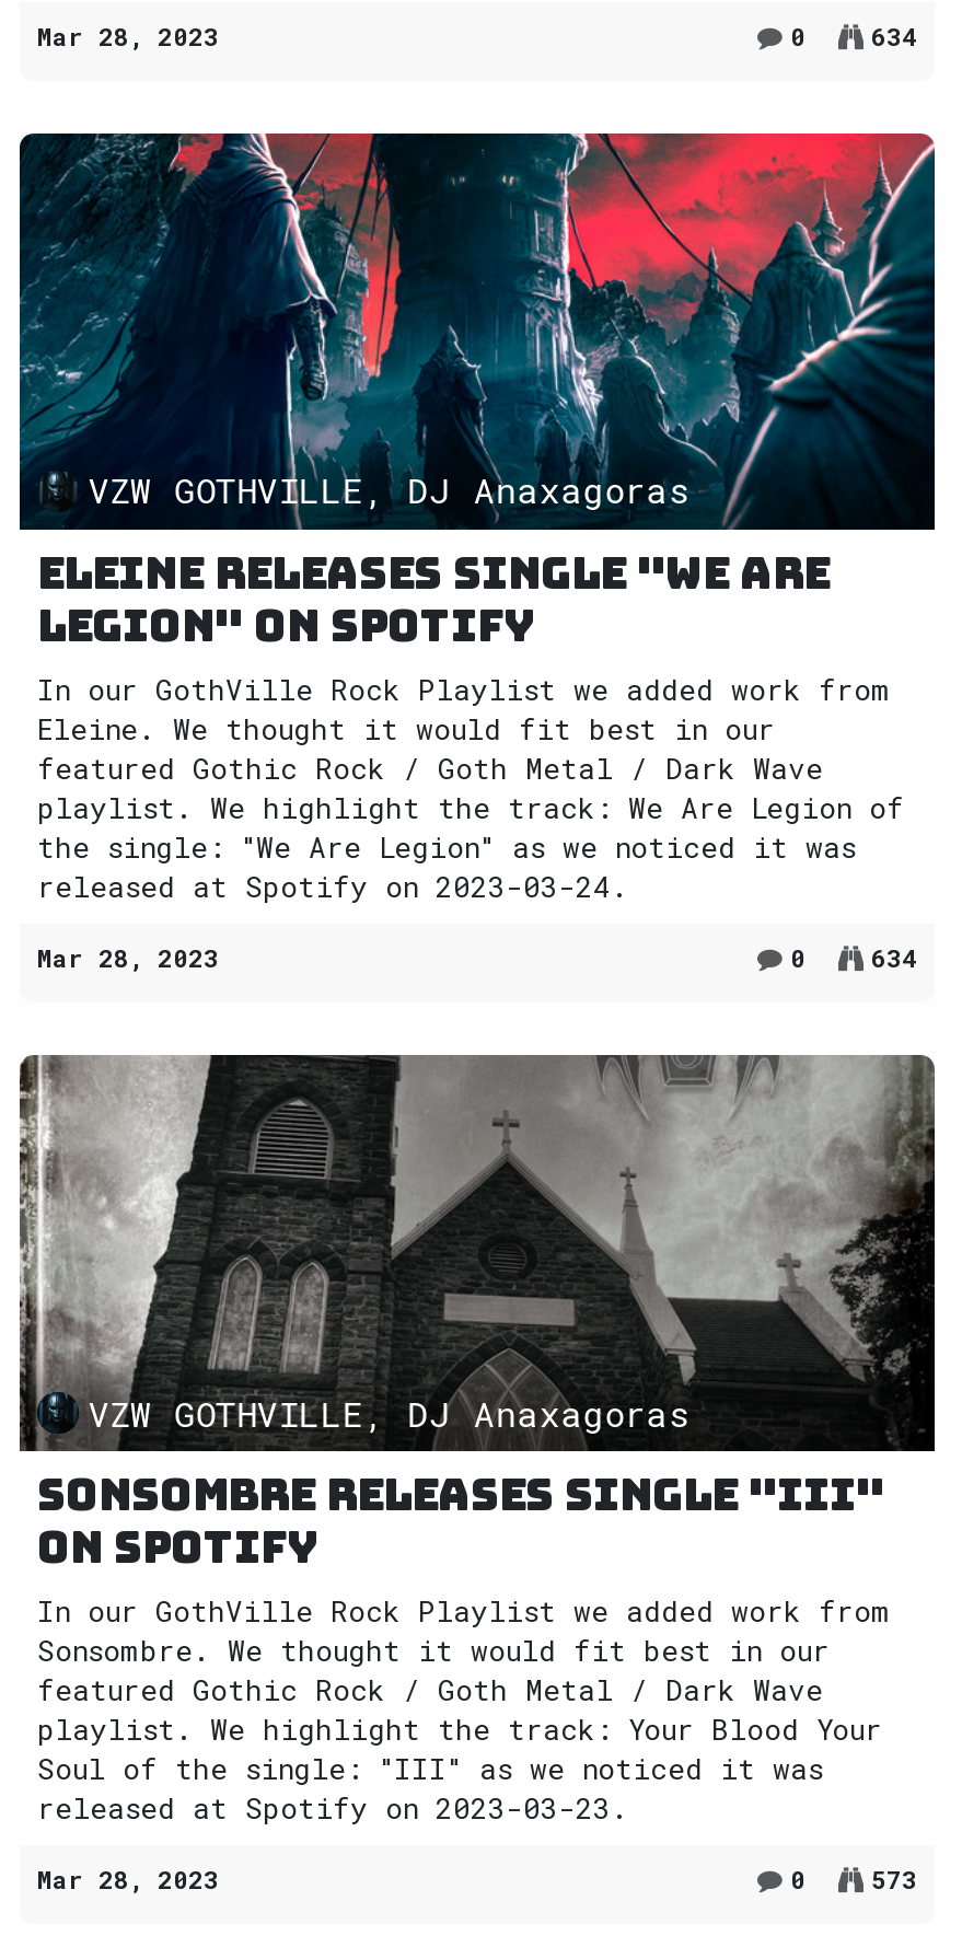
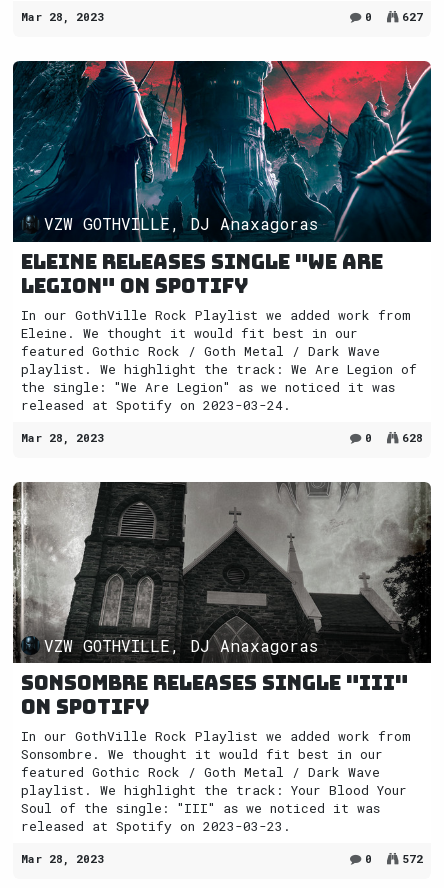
[790,19,917,52] 0 634 -> [365,9,423,24] 0 627
[790,941,917,974] 0 634 -> [365,430,423,445] 0 628
[790,1863,917,1896] 0 573 -> [365,851,423,866] 0 572

